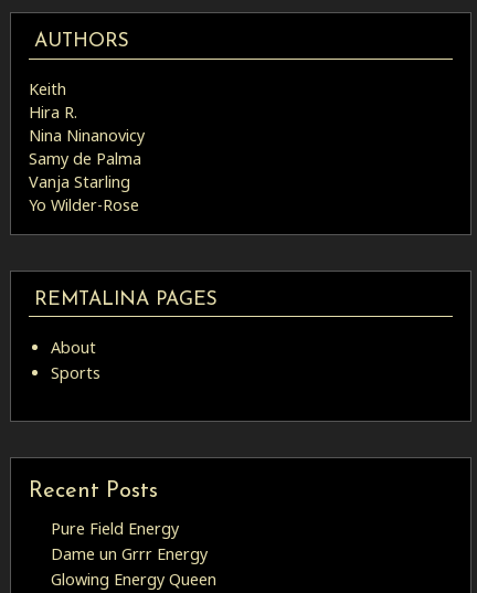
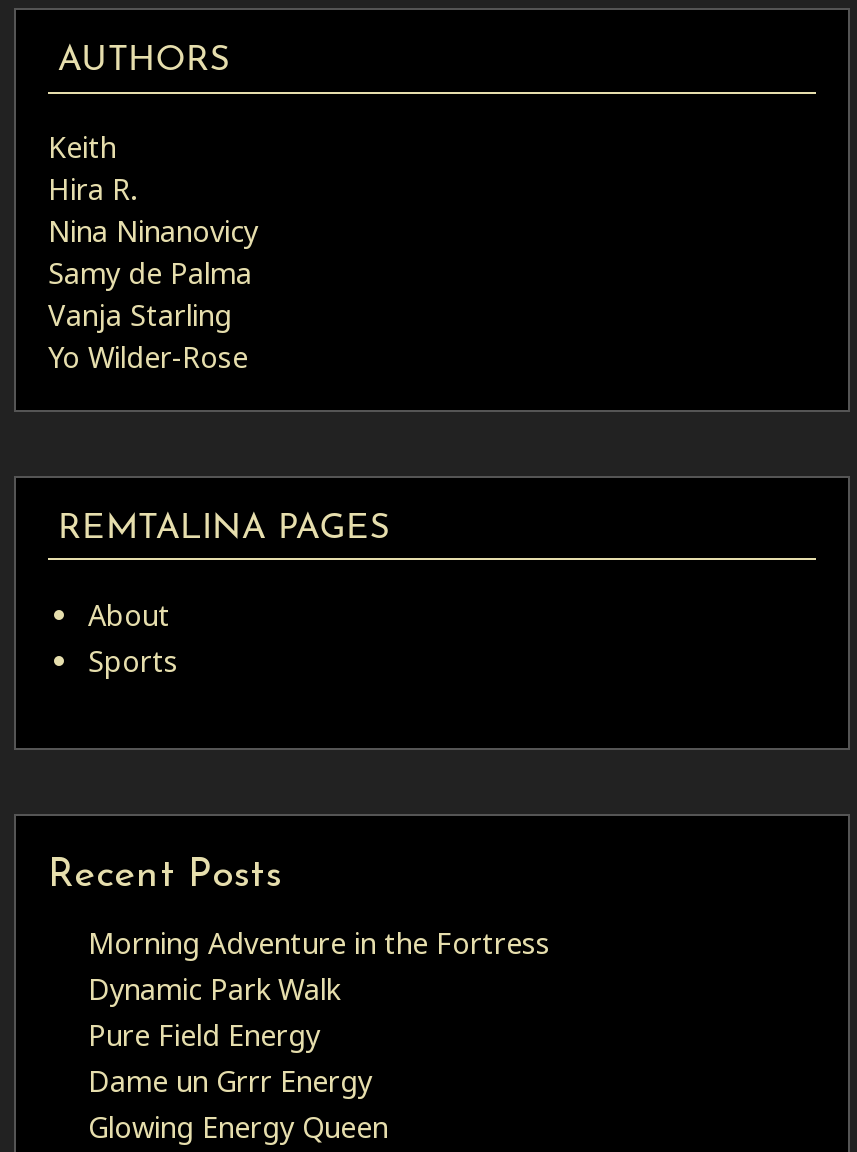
none -> [88,925,550,1009] Morning Adventure in the Fortress | Dynamic Park Walk

